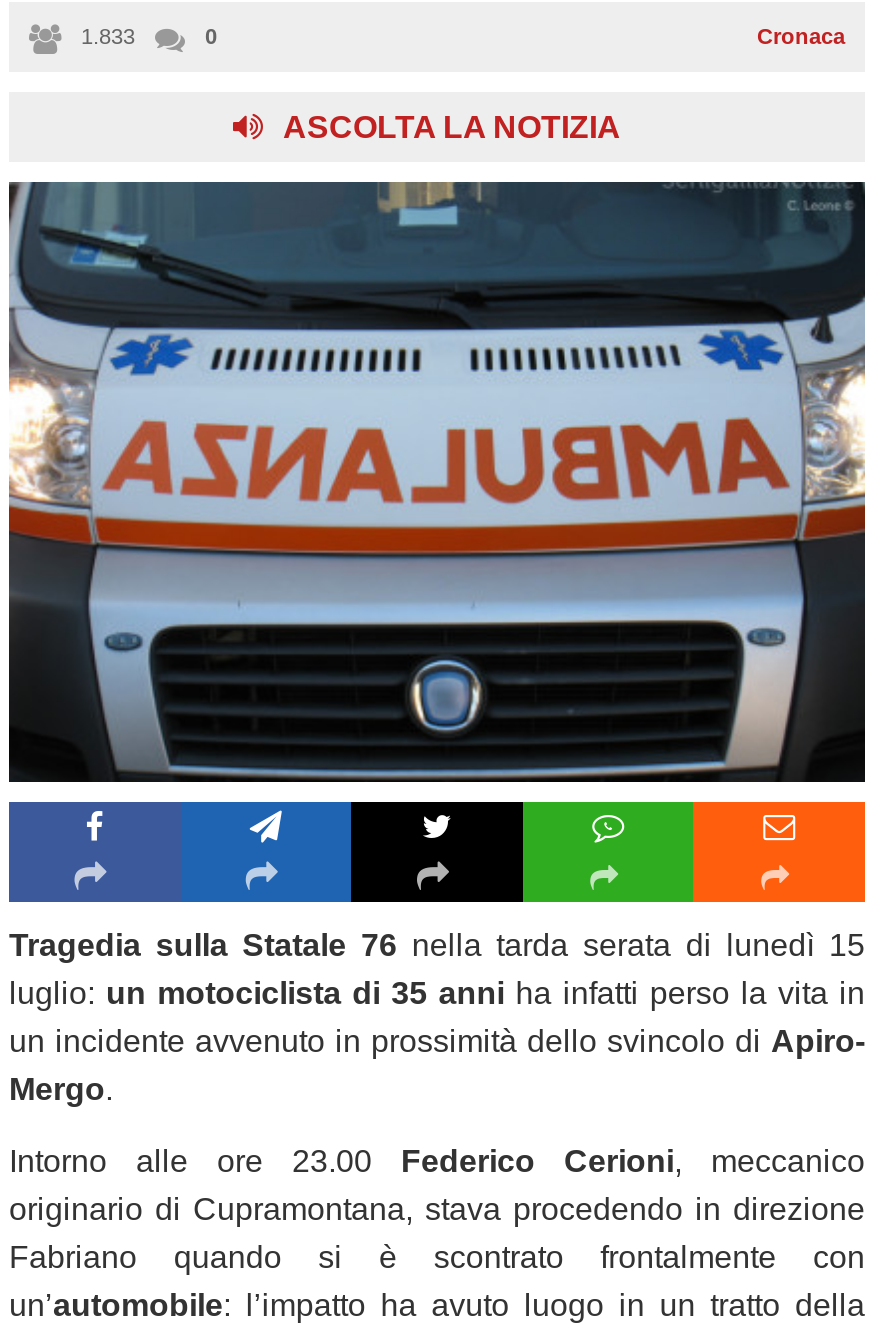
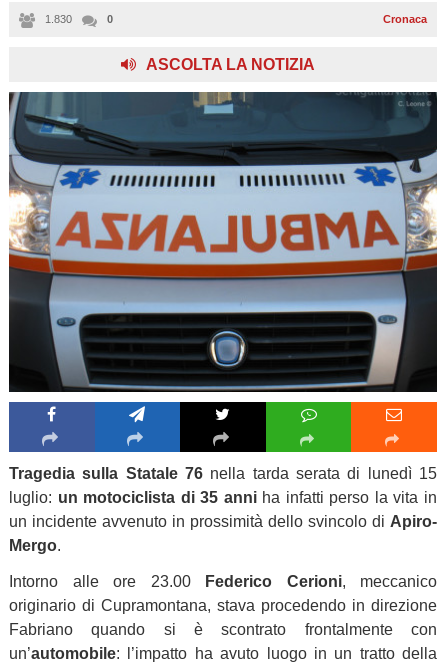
[81,24,135,48] 1.833 -> [45,13,72,25] 1.830

